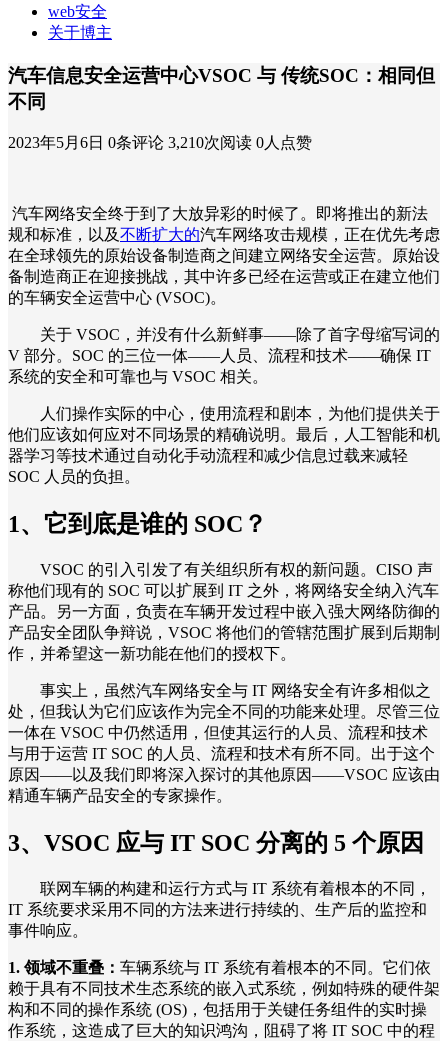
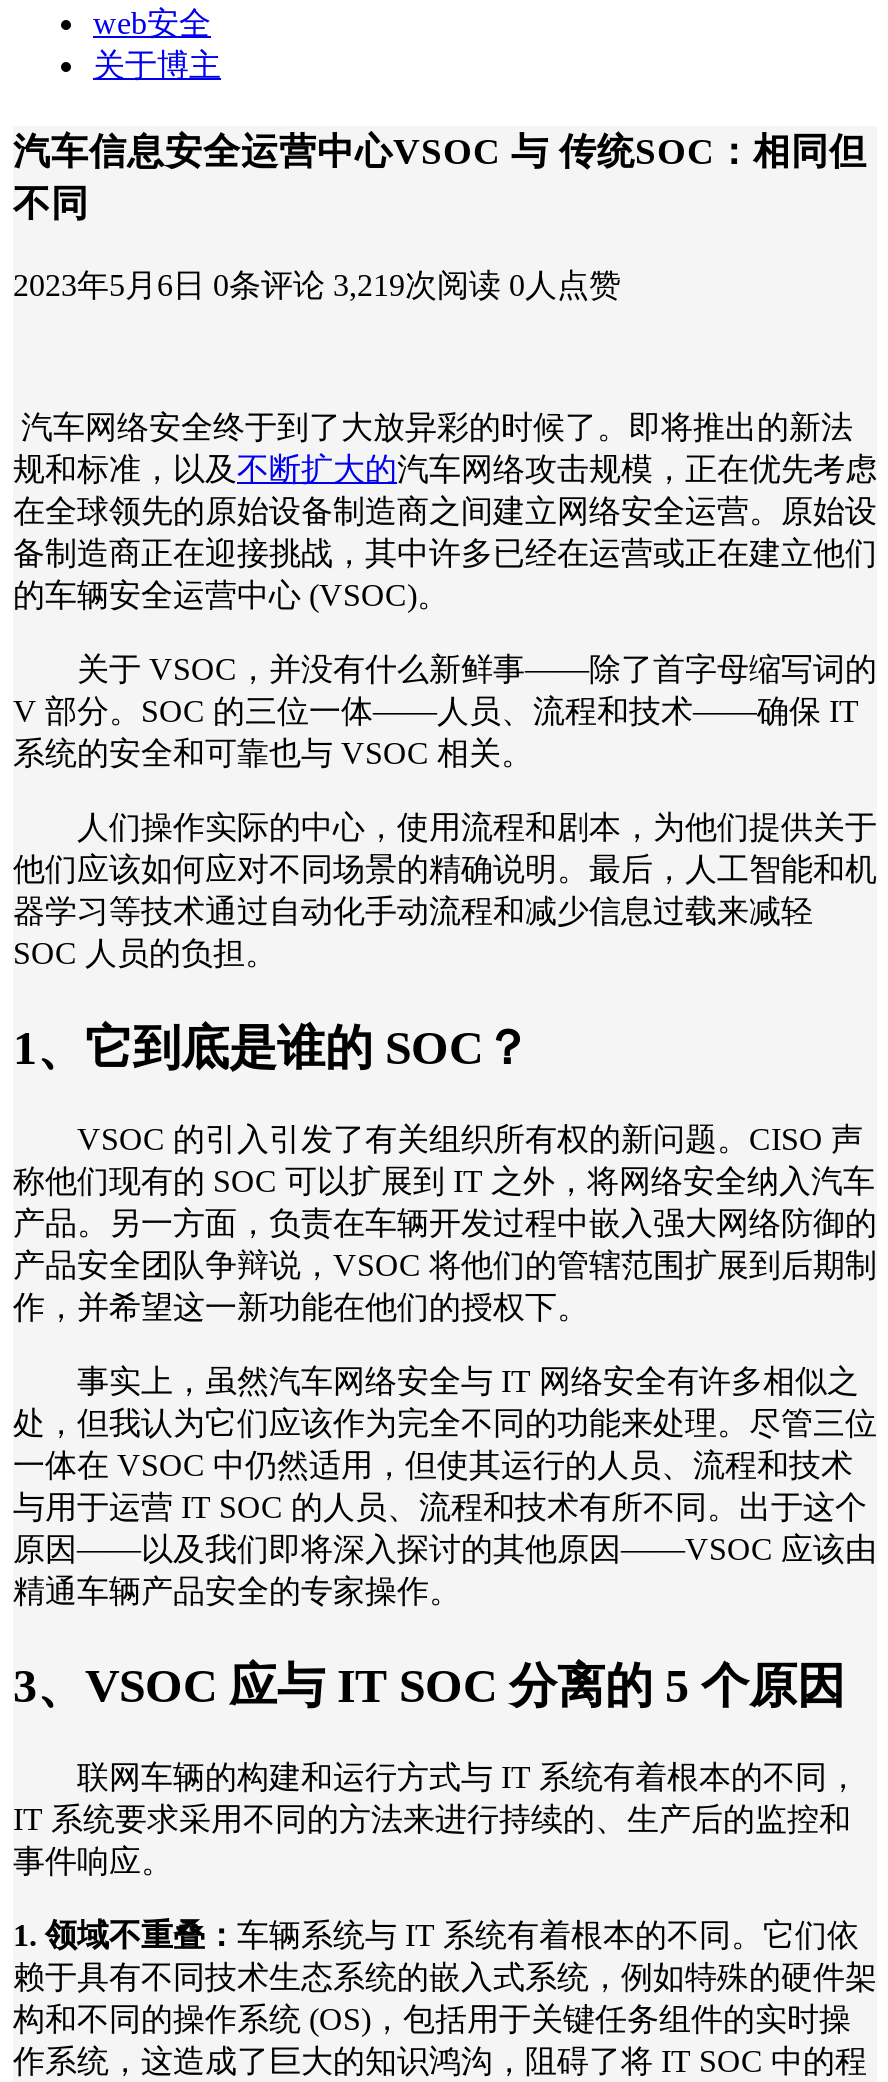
[8,134,312,151] 2023年5月6日0条评论3,210次阅读0人点赞 -> [13,269,621,303] 2023年5月6日0条评论3,219次阅读0人点赞

